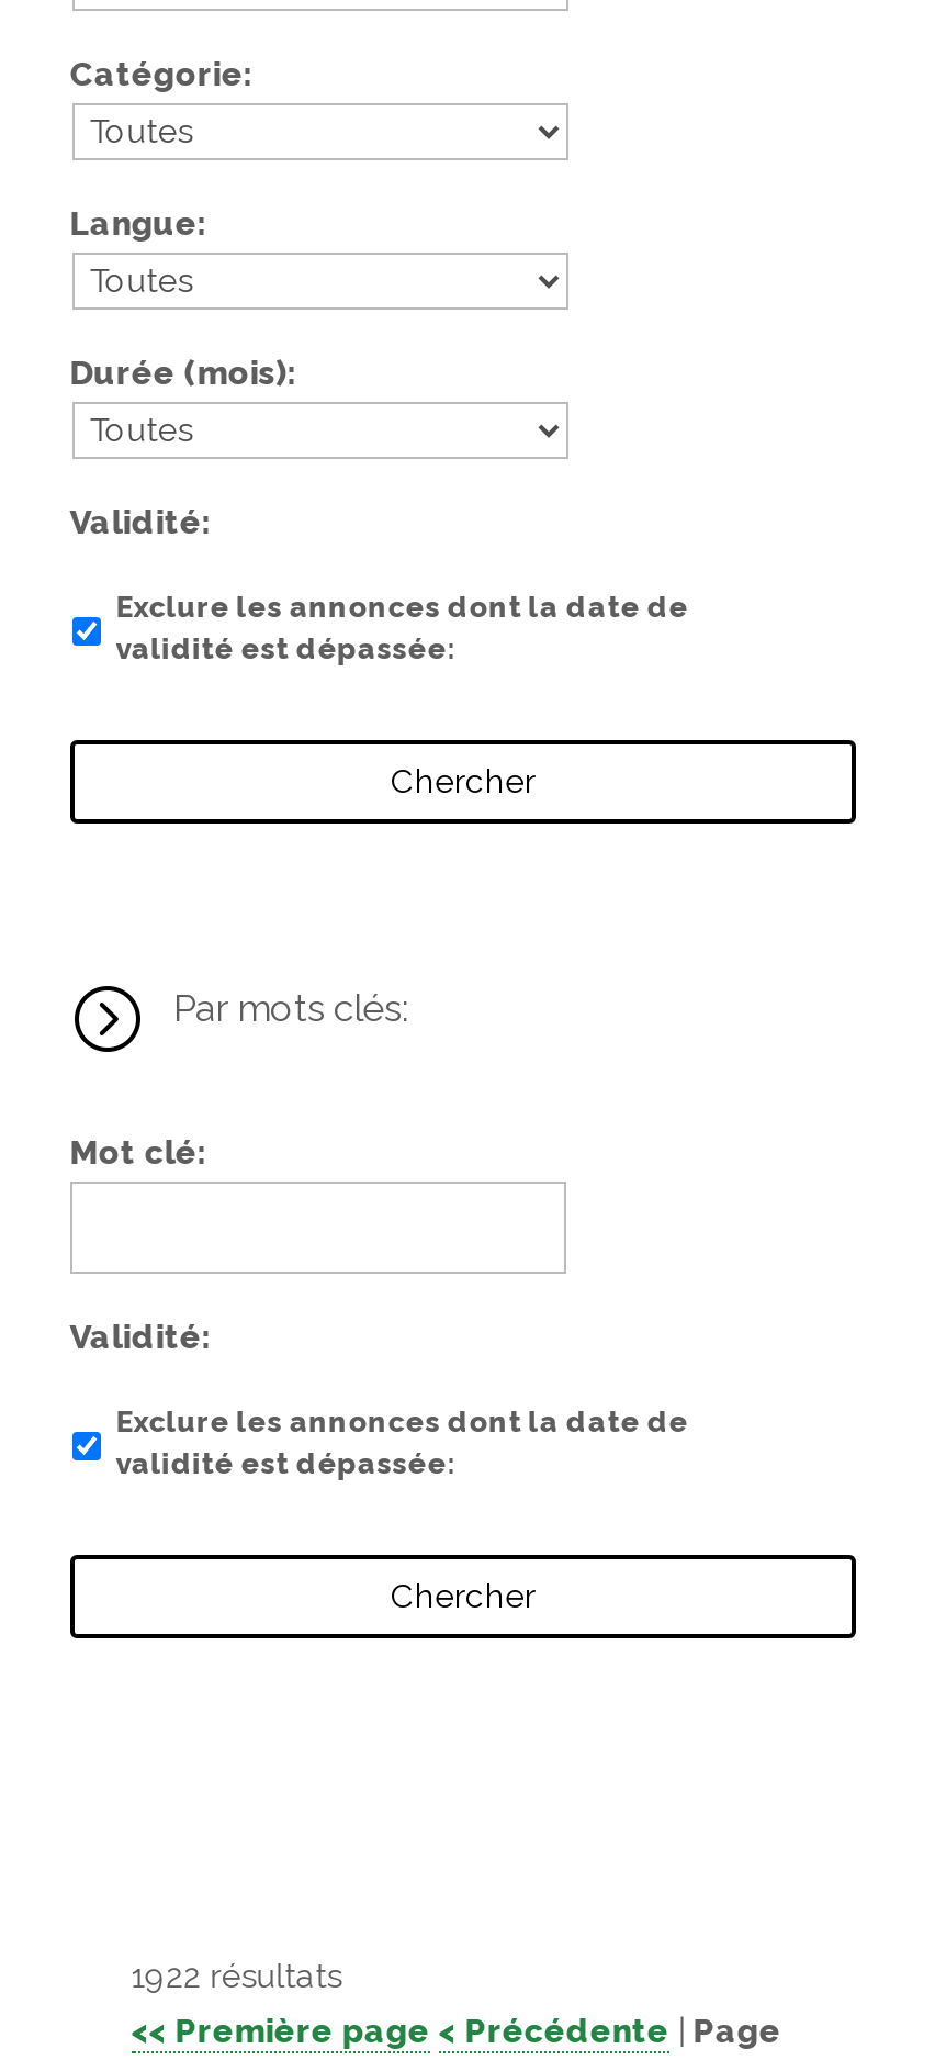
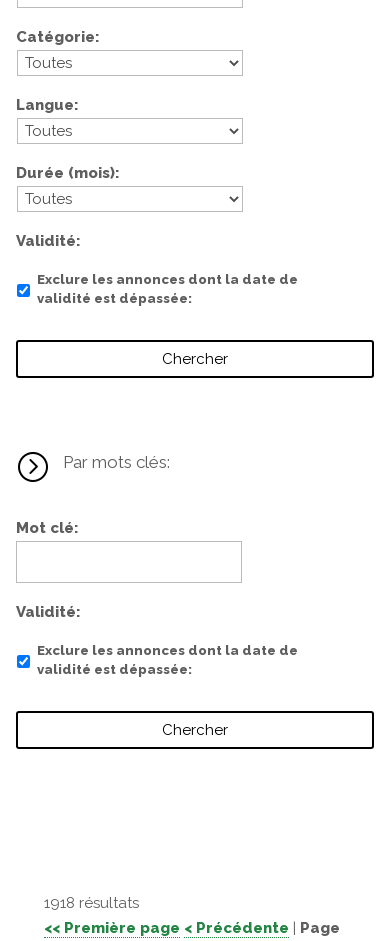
[131,1957,342,1996] 1922 résultats -> [44,894,139,912] 1918 résultats

